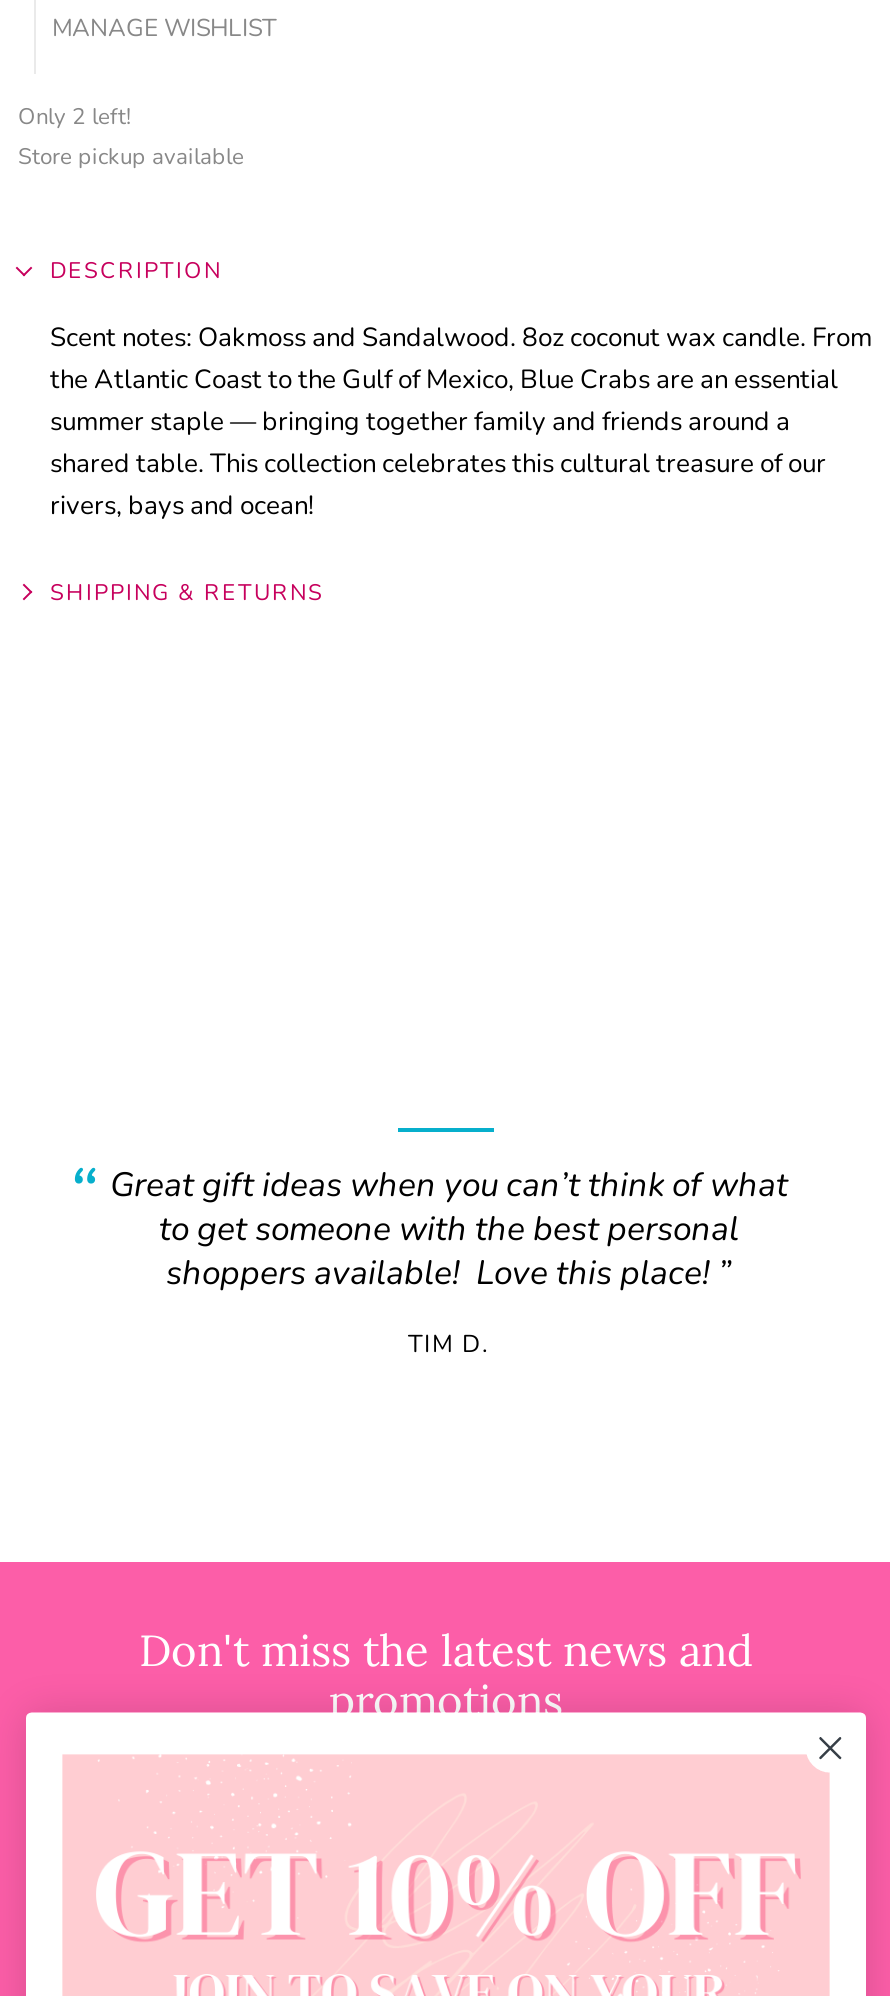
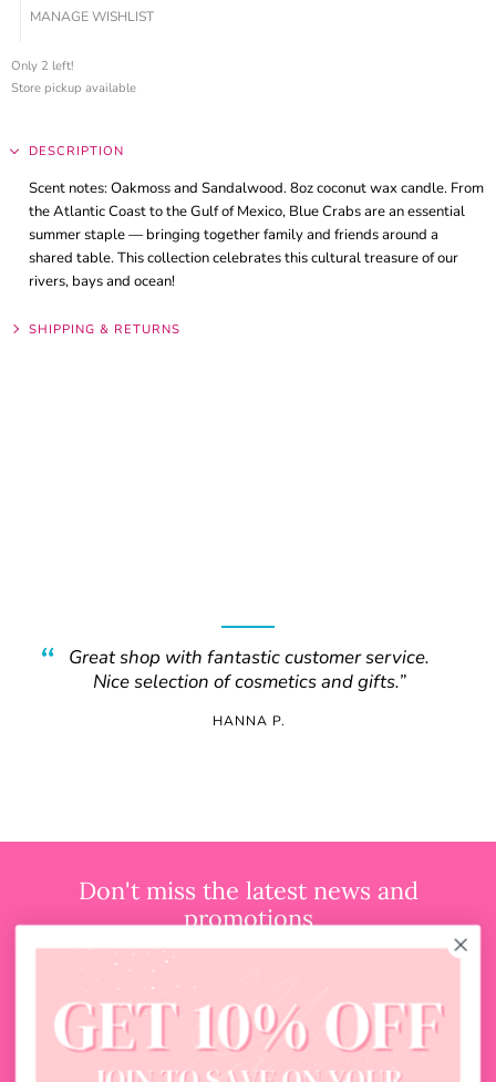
[110,1162,788,1296] Great gift ideas when you can’t think of what | to get someone with the best personal | shoppers available! Love this place! -> [69,645,430,694] Great shop with fantastic customer service. | Nice selection of cosmetics and gifts.
[408,1328,490,1360] TIM D. -> [213,712,286,730] HANNA P.

